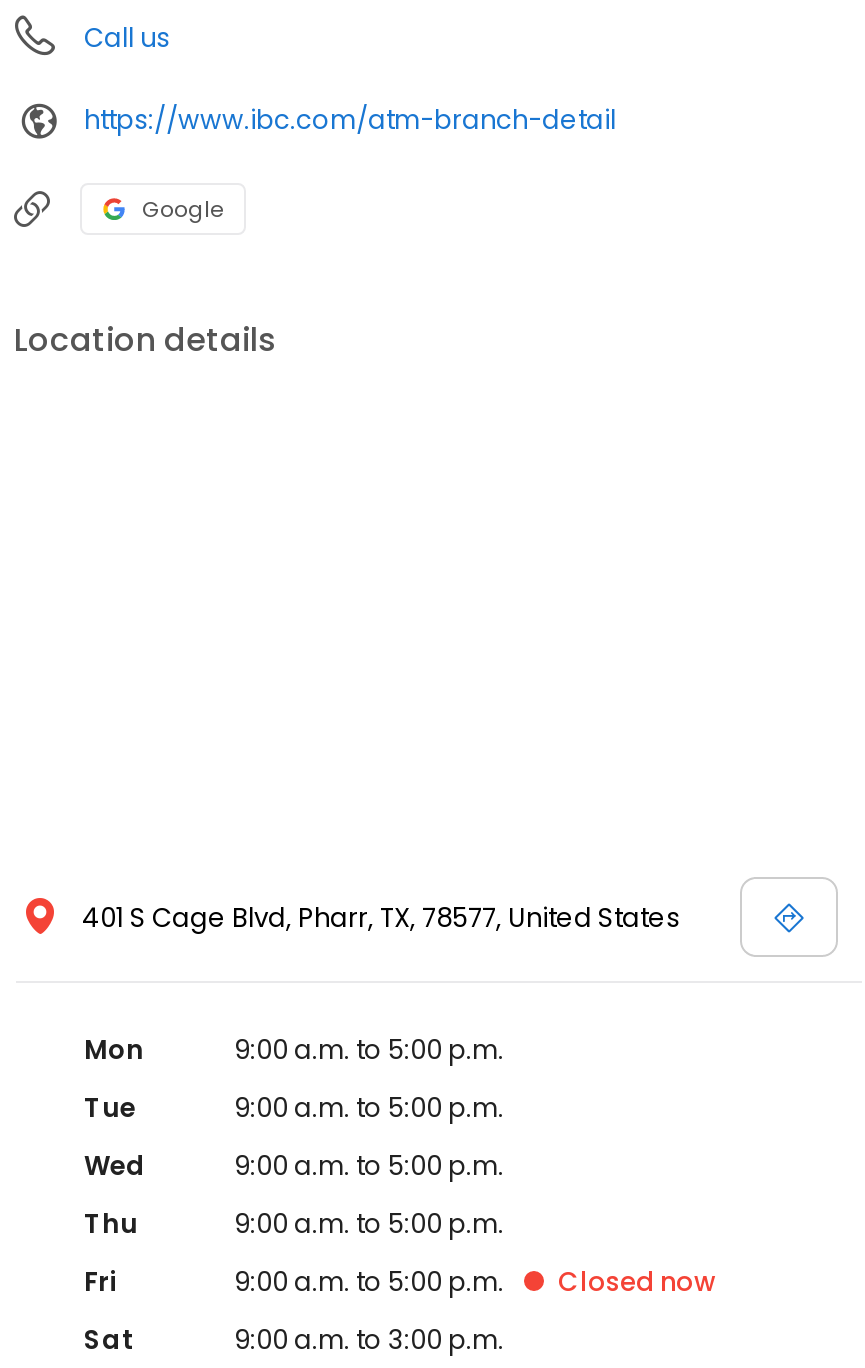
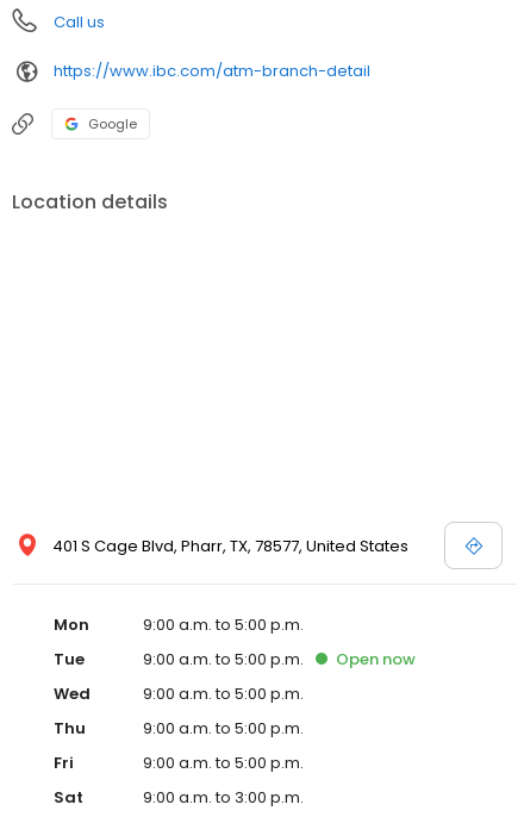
none -> [336,648,416,670] Open now
[558,1263,716,1301] Closed now -> none

